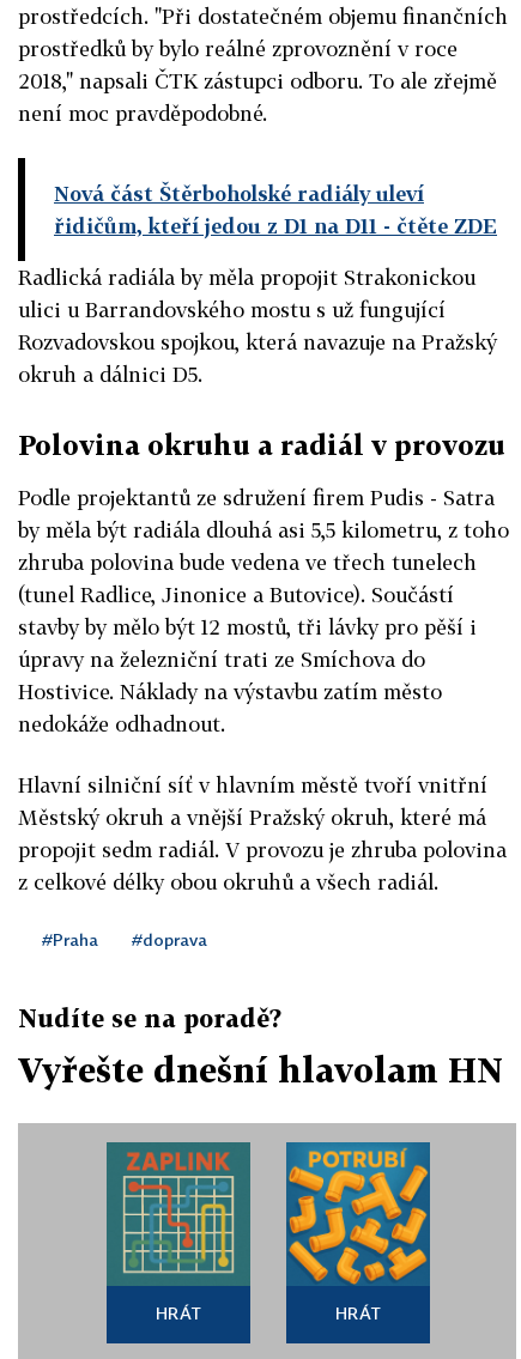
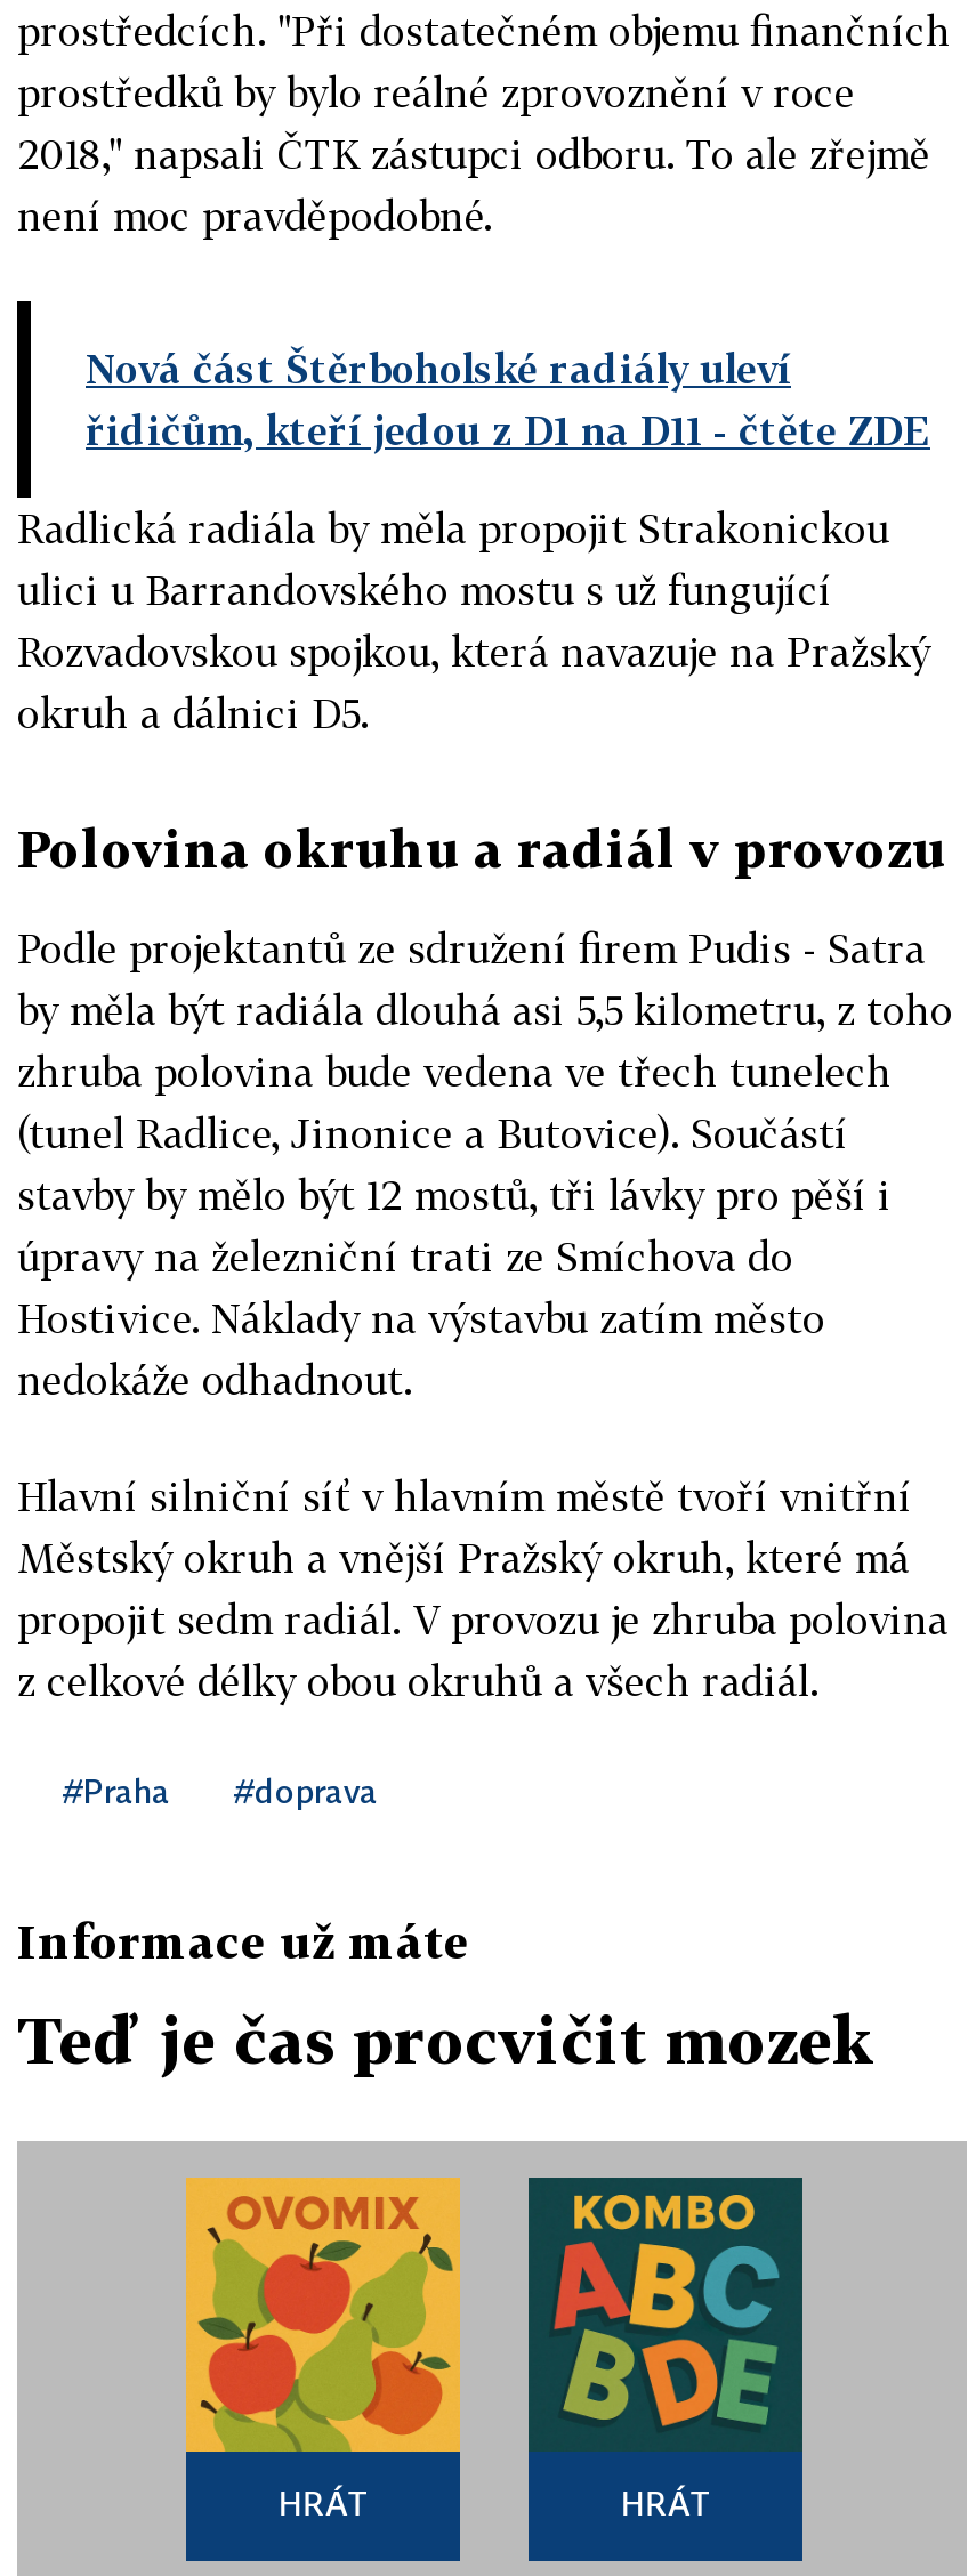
[18,1004,281,1033] Nudíte se na poradě? -> [17,1914,469,1969] Informace už máte
[18,1051,503,1090] Vyřešte dnešní hlavolam HN -> [17,2003,876,2078] Teď je čas procvičit mozek
[105,1141,252,1286] [image] -> [184,2175,462,2454] [image]
[286,1142,430,1286] [image] -> [529,2178,802,2452] [image]

